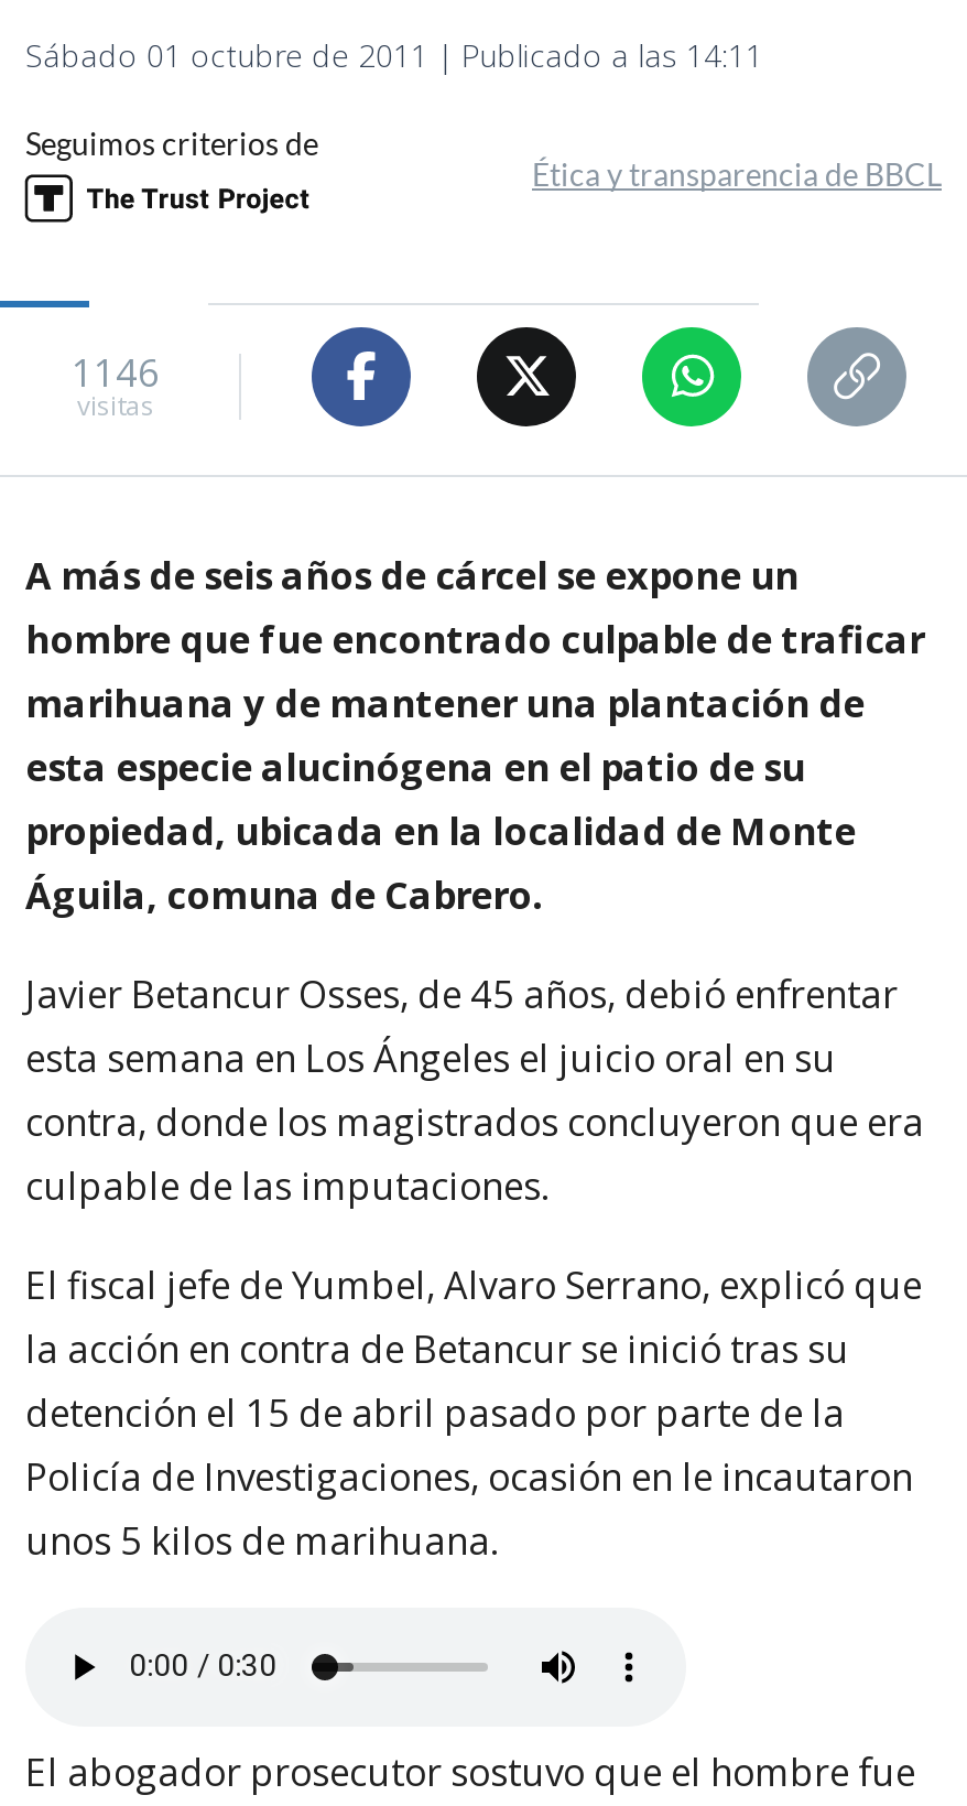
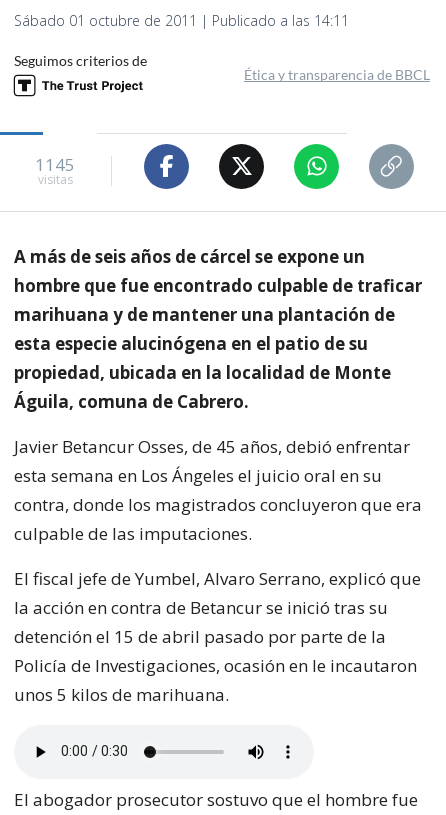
[72,348,160,398] 1146 -> [35,153,75,176] 1145

